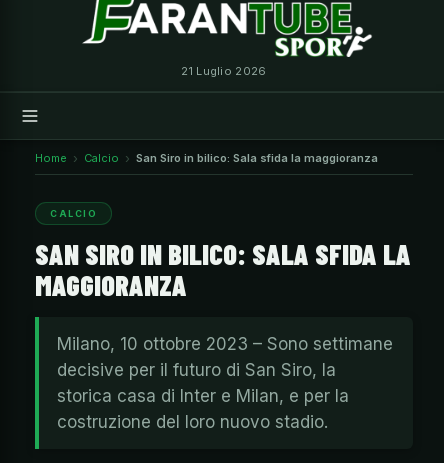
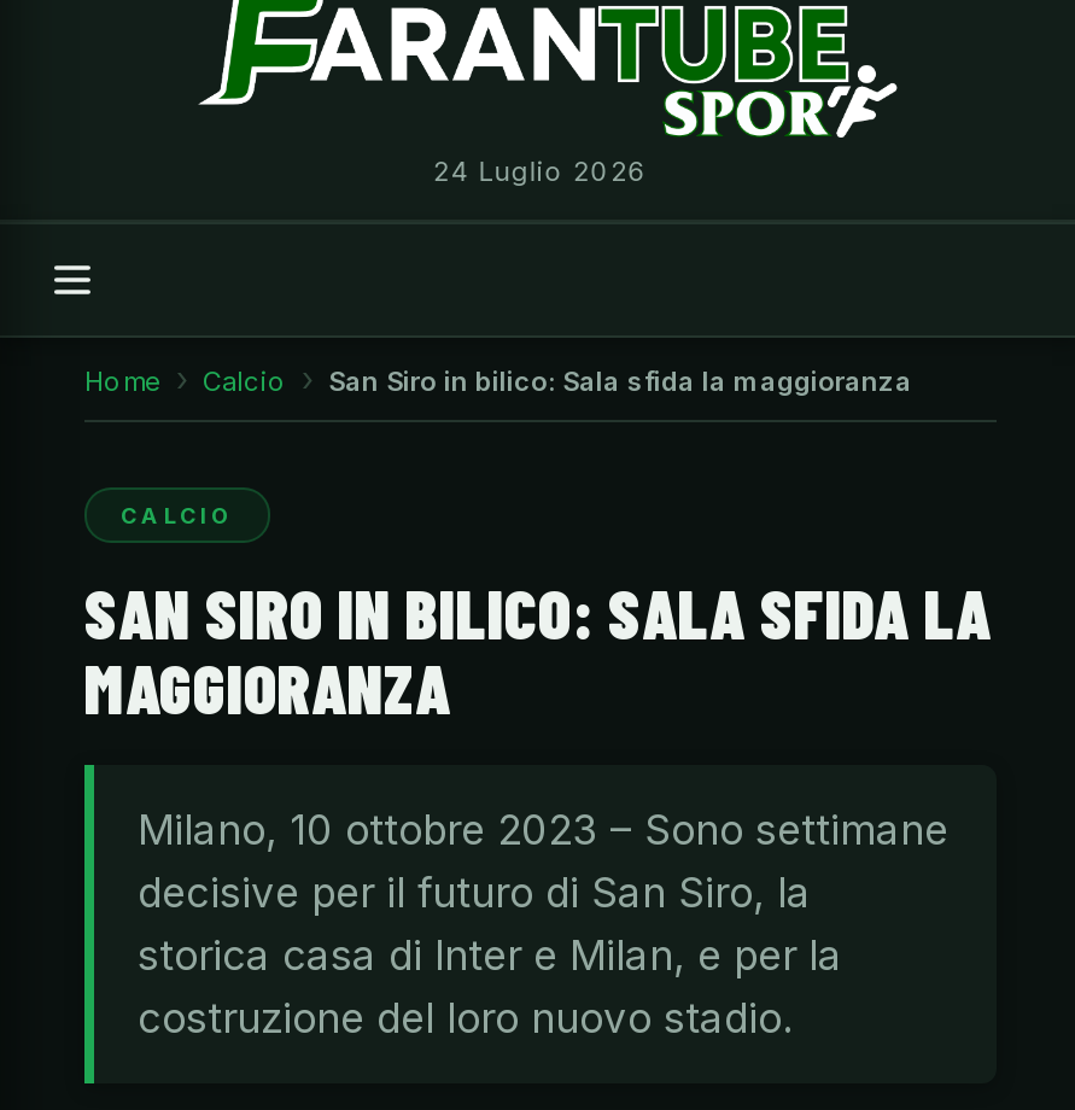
[181,64,267,78] 21 Luglio 2026 -> [433,154,648,188] 24 Luglio 2026

